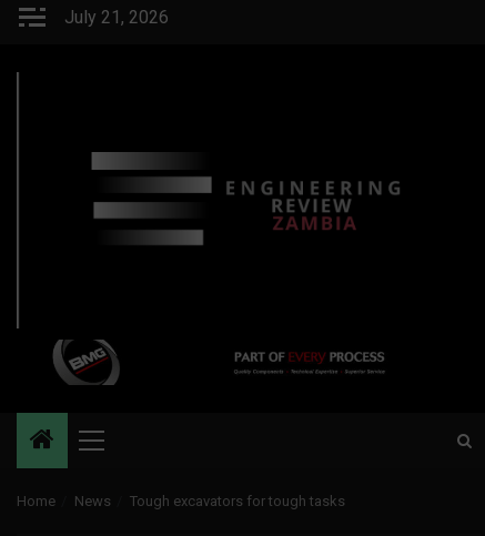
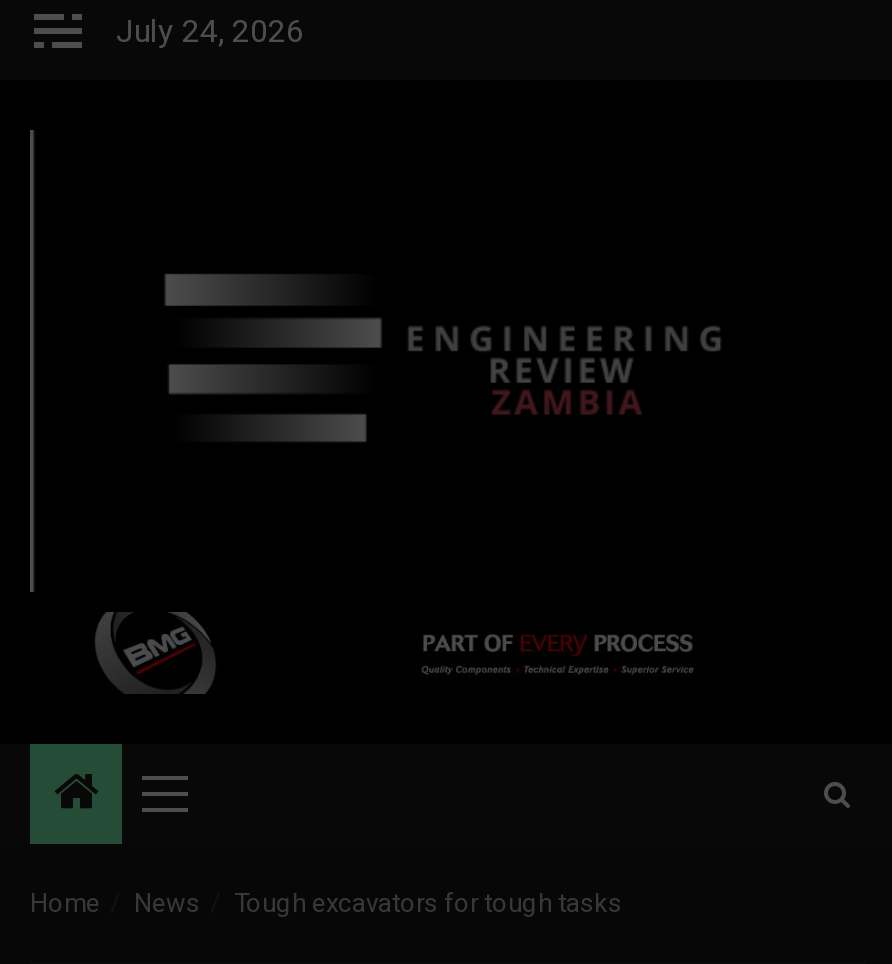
[64,7,169,28] July 21, 2026 -> [116,12,304,50] July 24, 2026

